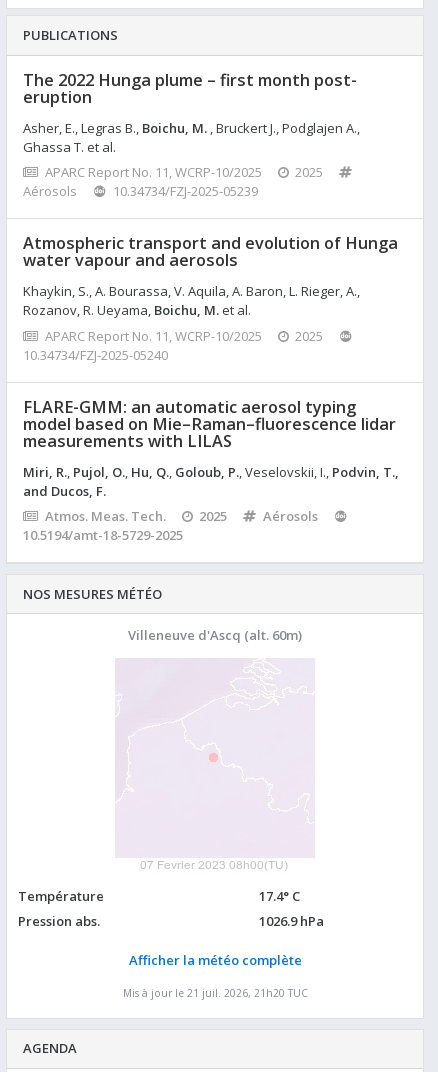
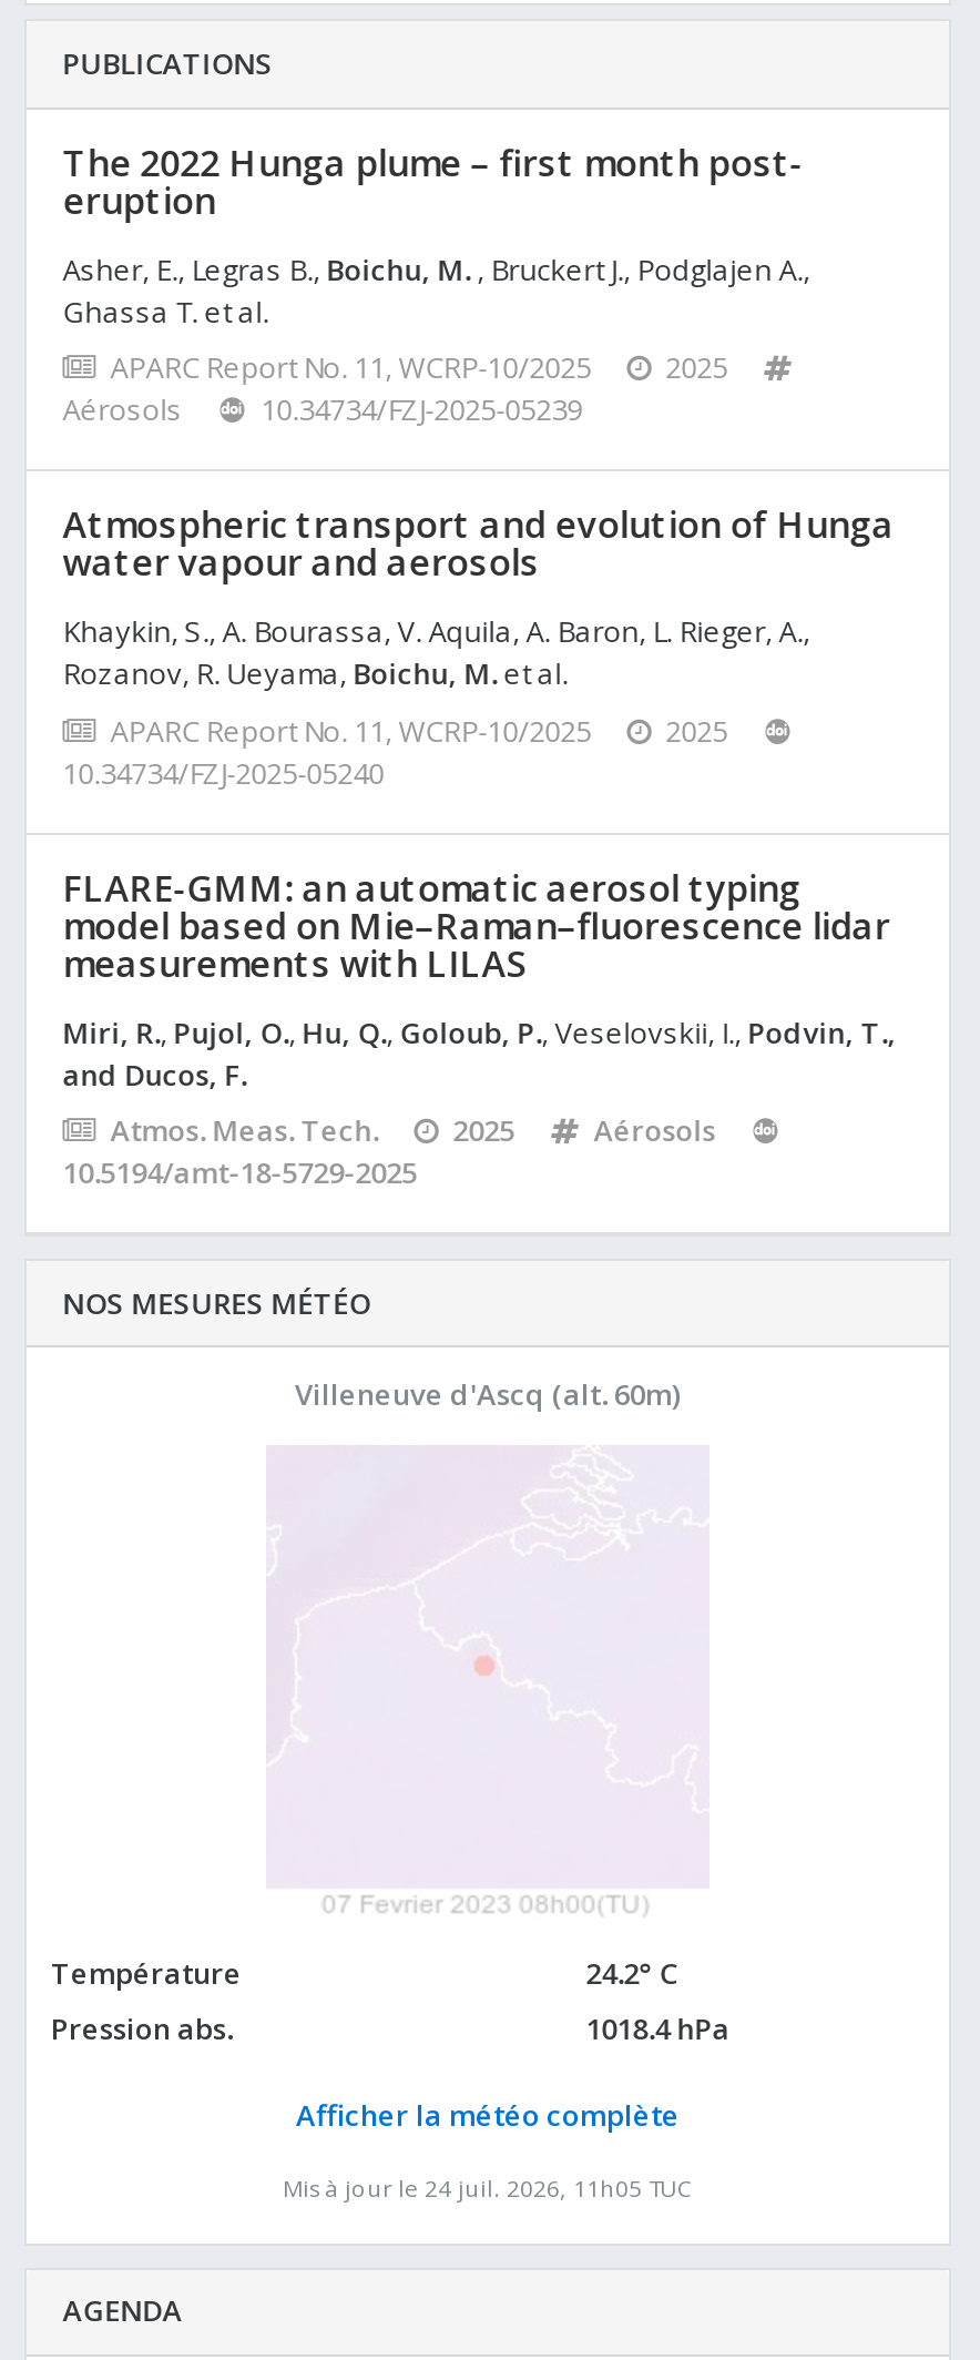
[259,887,300,905] 17.4° C -> [586,1952,677,1992] 24.2° C
[259,912,324,930] 1026.9 hPa -> [586,2009,730,2049] 1018.4 hPa
[122,986,307,1000] Mis à jour le 21 juil. 2026, 21h20 TUC -> [283,2172,693,2203] Mis à jour le 24 juil. 2026, 11h05 TUC

